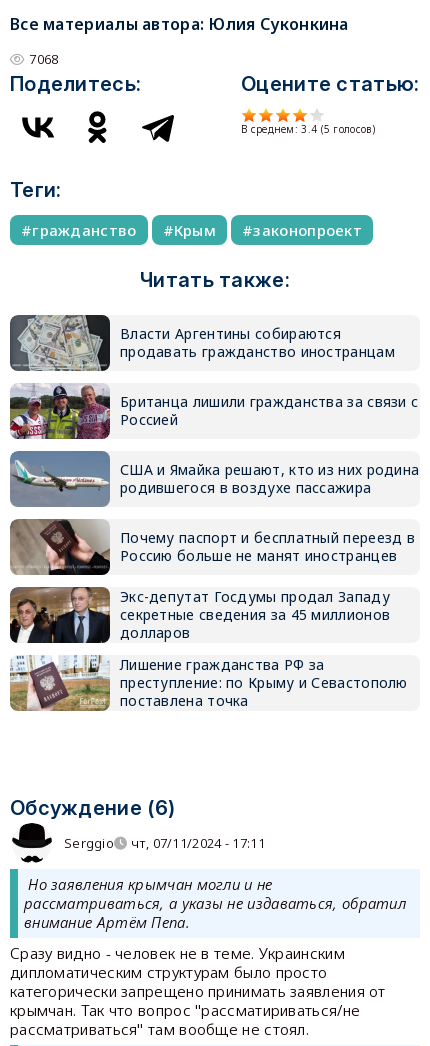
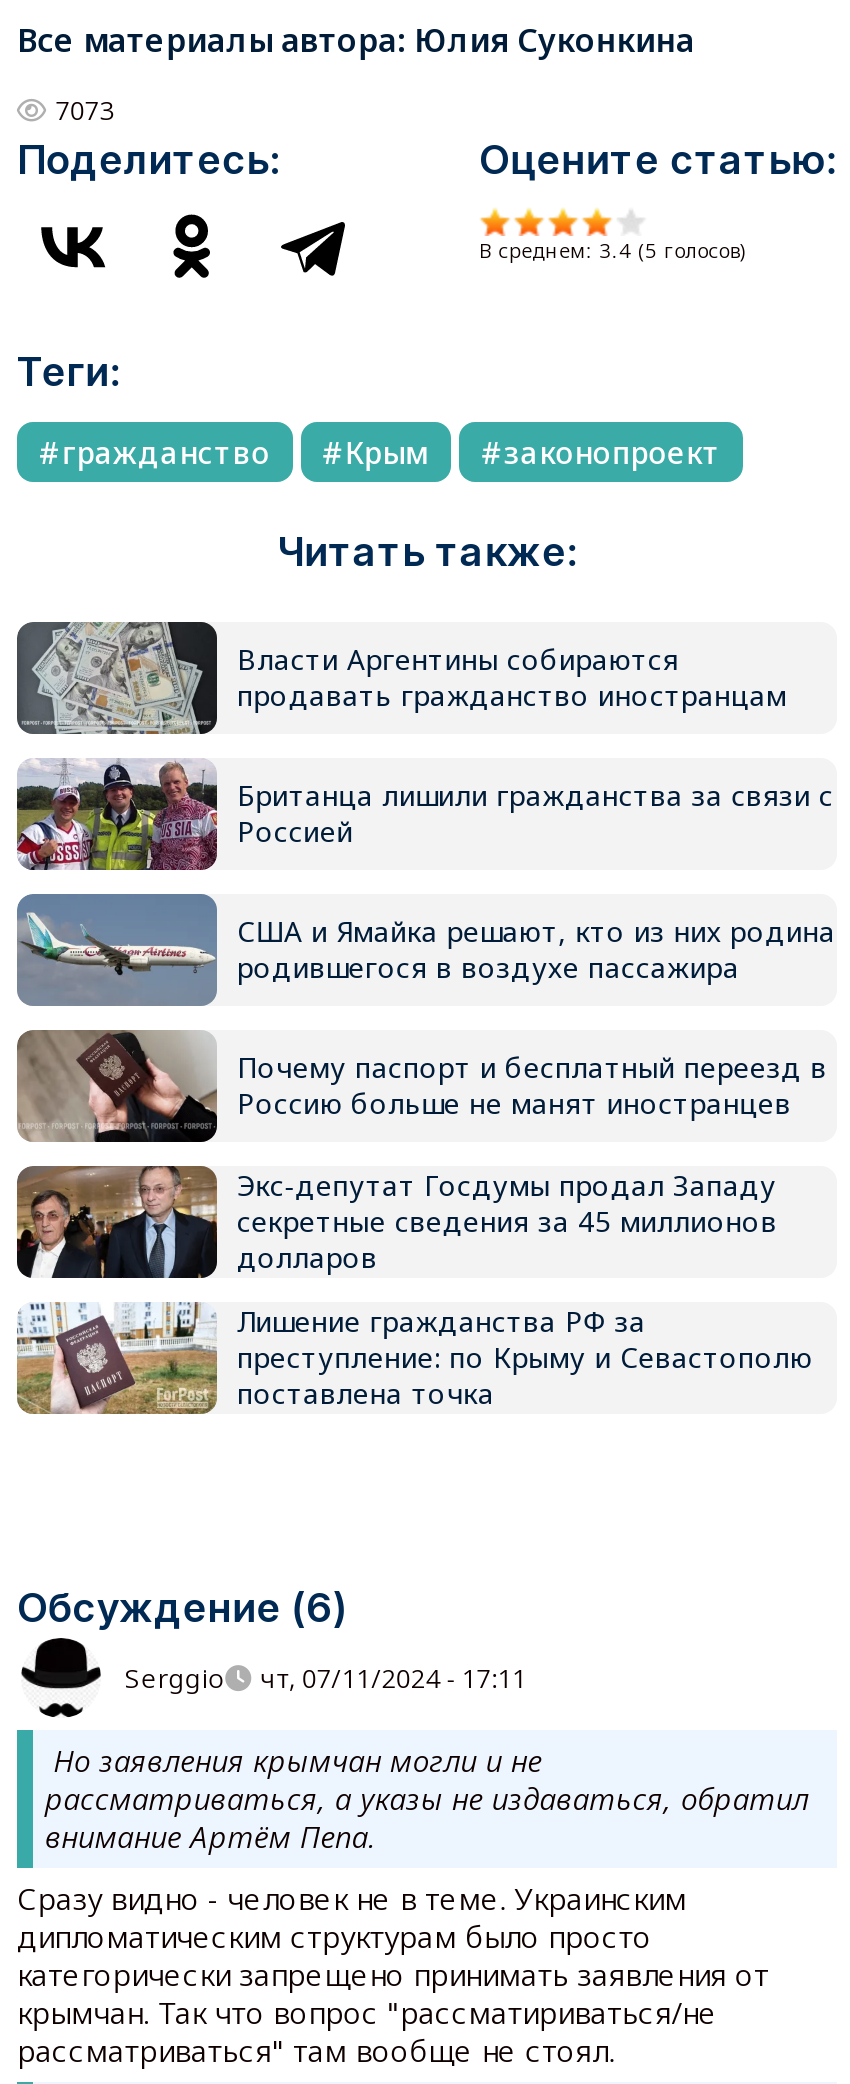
[29,50,58,68] 7068 -> [56,92,114,128] 7073

